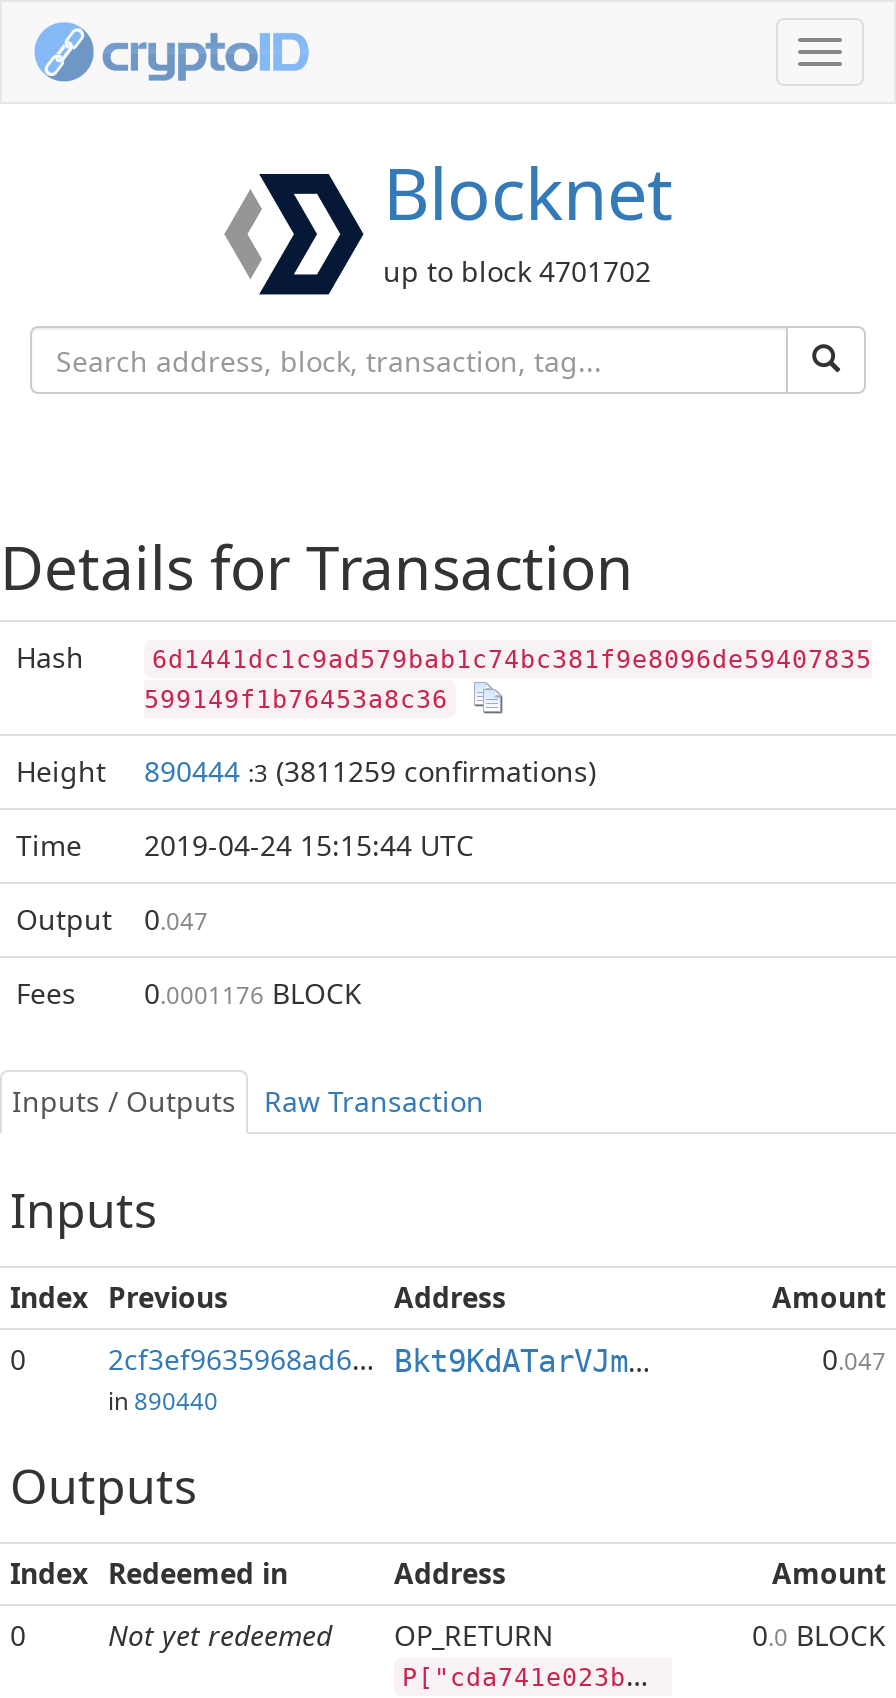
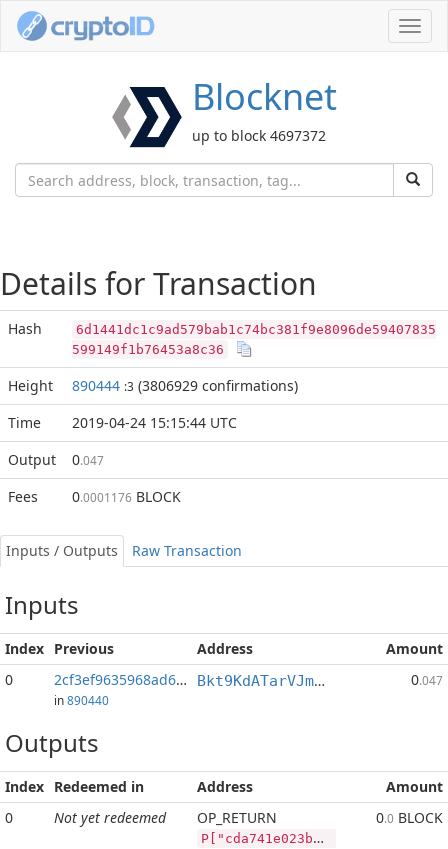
[383,252,651,290] up to block 4701702 -> [191,126,325,145] up to block 4697372
[144,752,596,790] 890444 :3 (3811259 confirmations) -> [72,376,298,395] 890444 :3 (3806929 confirmations)

